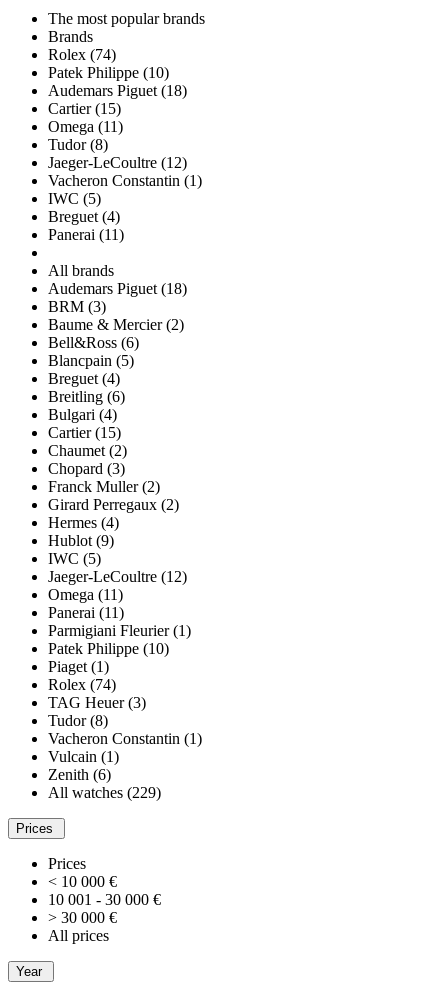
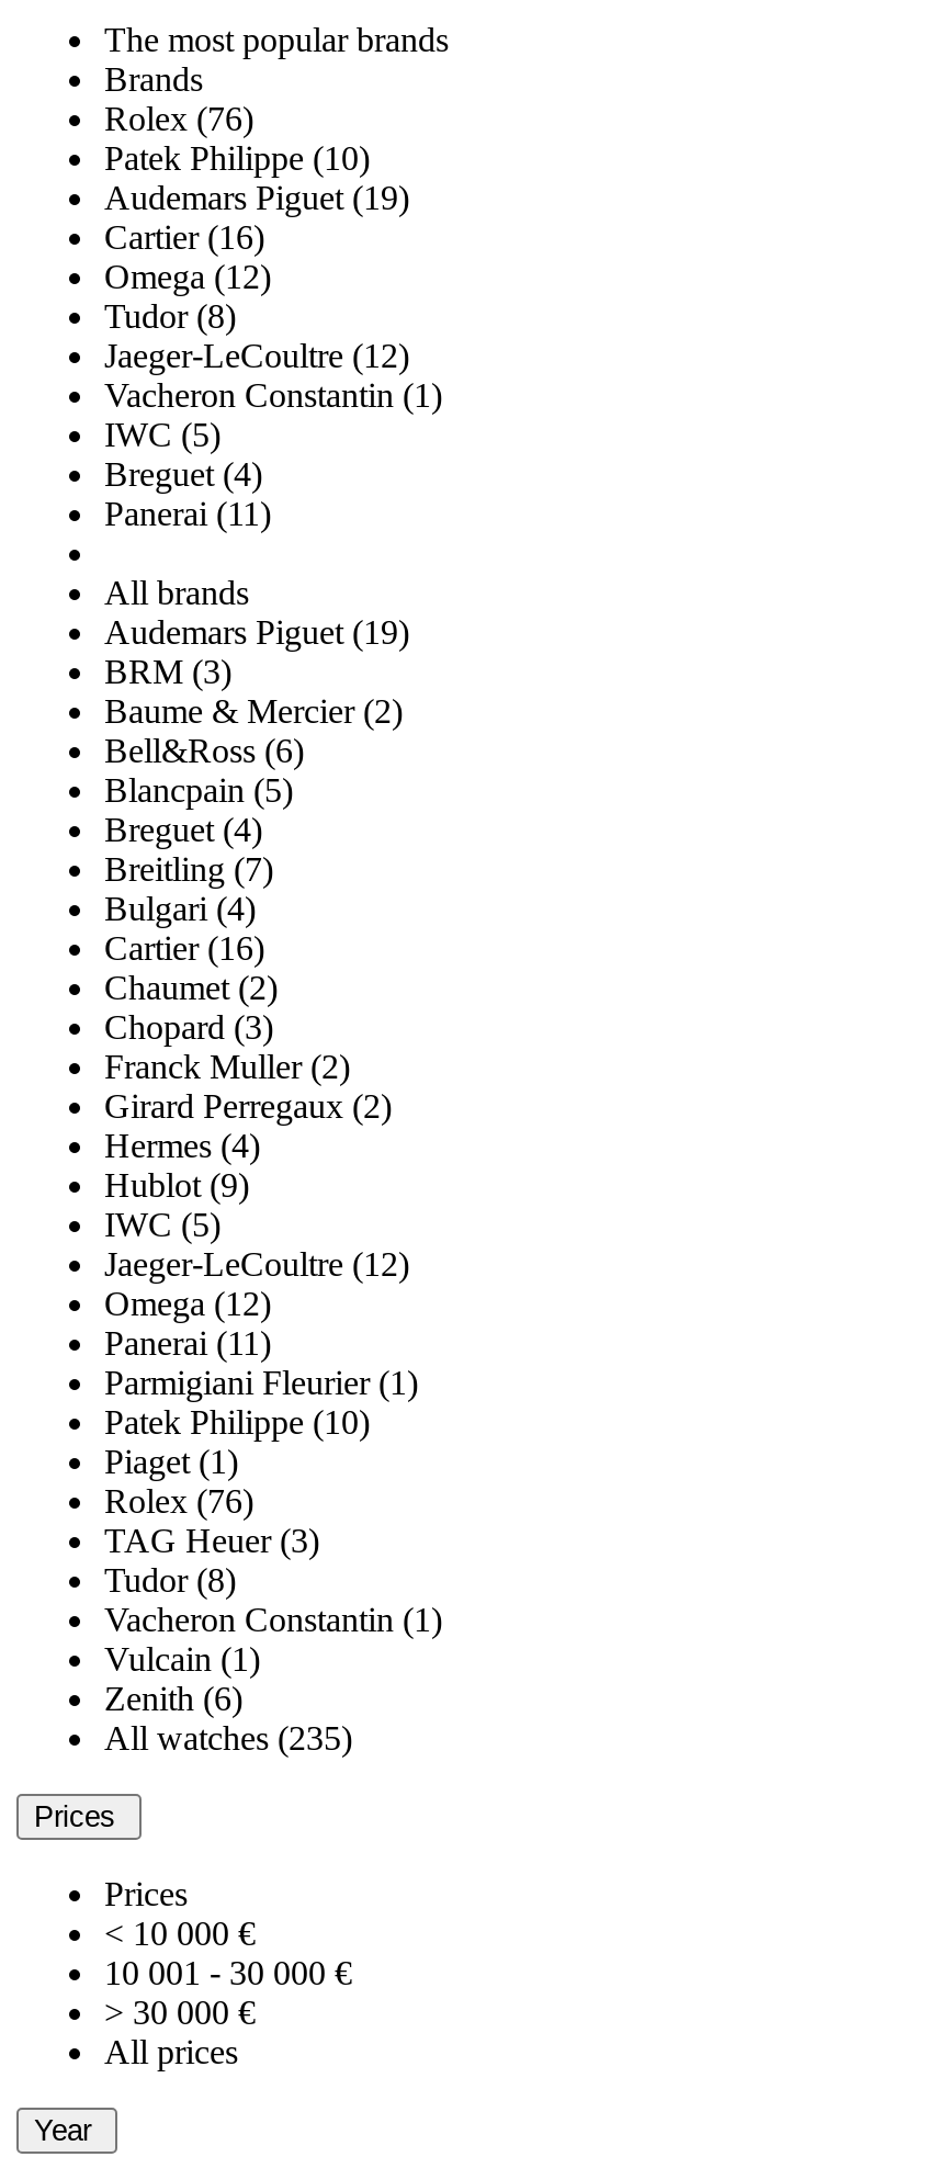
[48,46,116,63] Rolex (74) -> [104,99,253,136] Rolex (76)
[48,82,187,99] Audemars Piguet (18) -> [104,178,409,215] Audemars Piguet (19)
[48,100,121,117] Cartier (15) -> [104,218,264,255] Cartier (16)
[48,118,123,135] Omega (11) -> [104,257,271,294] Omega (12)
[48,280,187,297] Audemars Piguet (18) -> [104,613,409,650] Audemars Piguet (19)
[48,388,125,405] Breitling (6) -> [104,850,273,887] Breitling (7)
[48,424,121,441] Cartier (15) -> [104,929,264,966] Cartier (16)
[48,586,123,603] Omega (11) -> [104,1284,271,1321] Omega (12)
[48,676,116,693] Rolex (74) -> [104,1482,253,1519] Rolex (76)
[48,784,161,801] All watches (229) -> [104,1719,352,1756] All watches (235)

